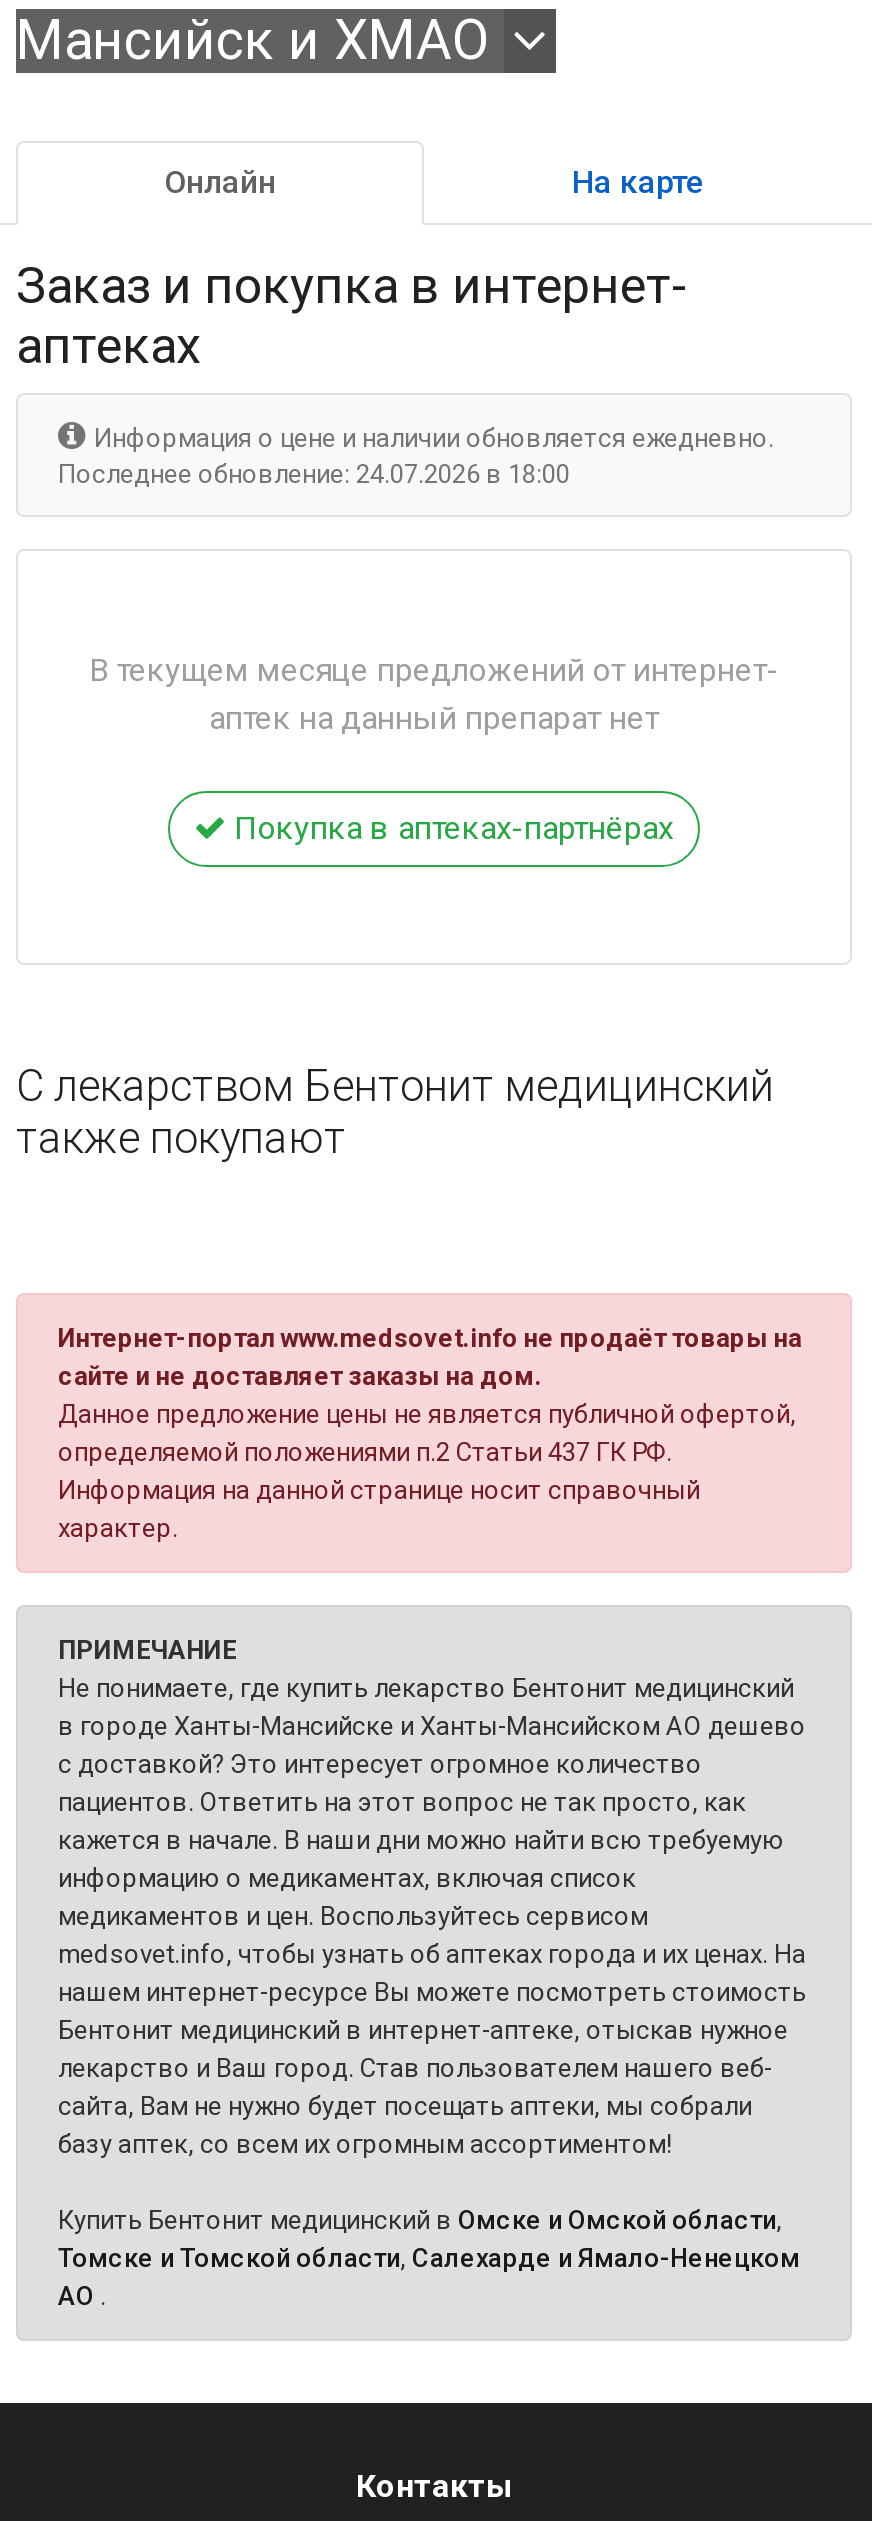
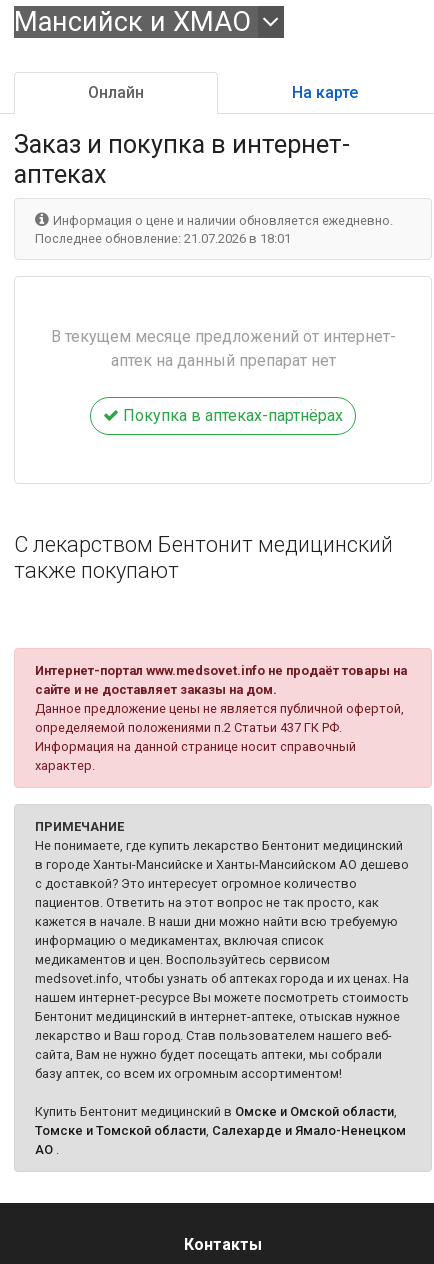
[58,459,570,489] Последнее обновление: 24.07.2026 в 18:00 -> [35,231,291,246] Последнее обновление: 21.07.2026 в 18:01

